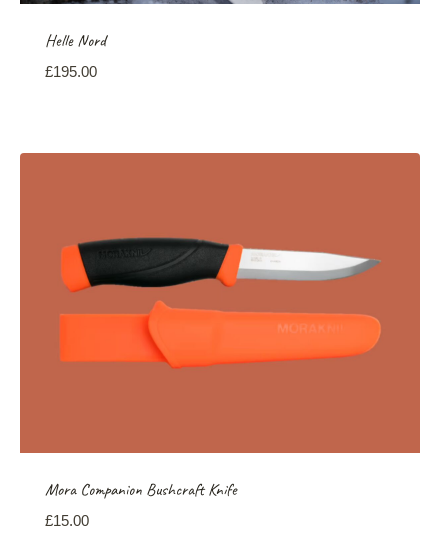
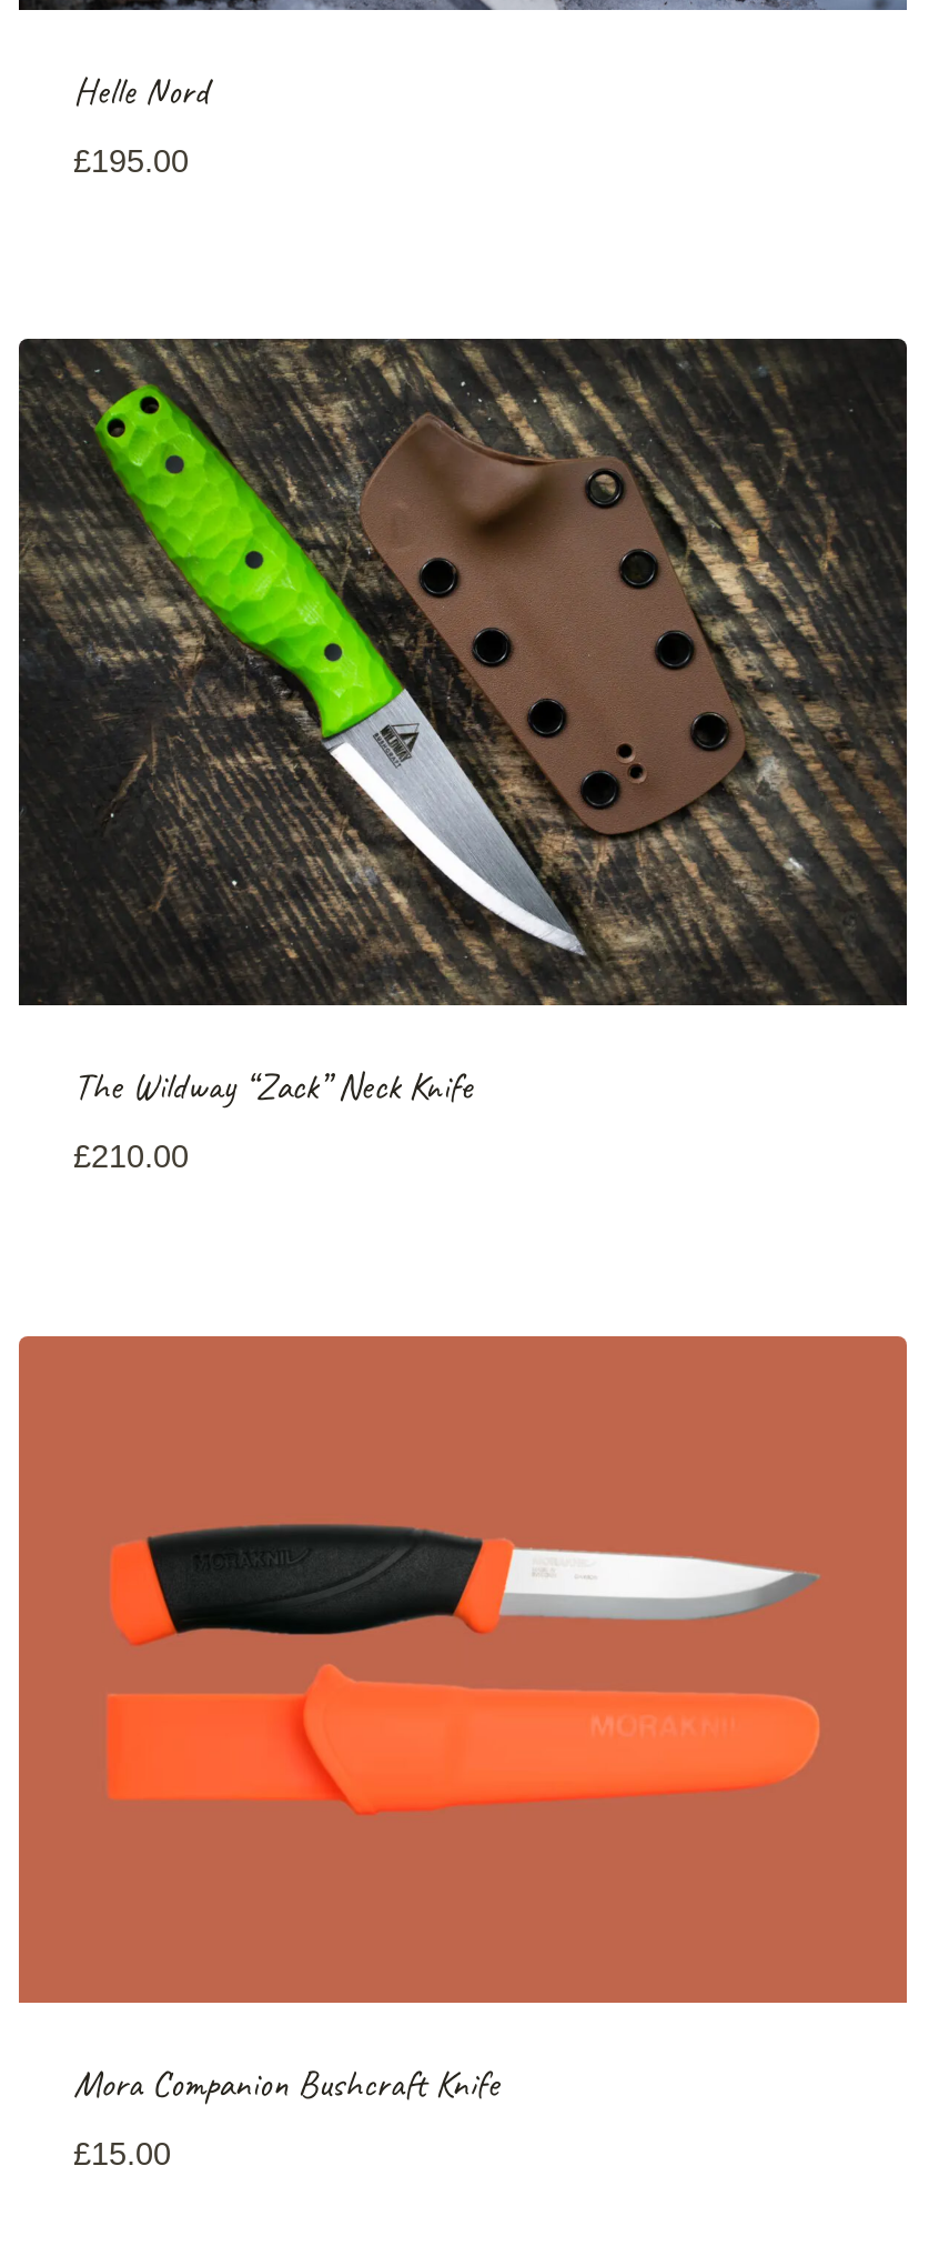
none -> [19,338,909,1174] [image] | The Wildway “Zack” Neck Knife | £210.00

